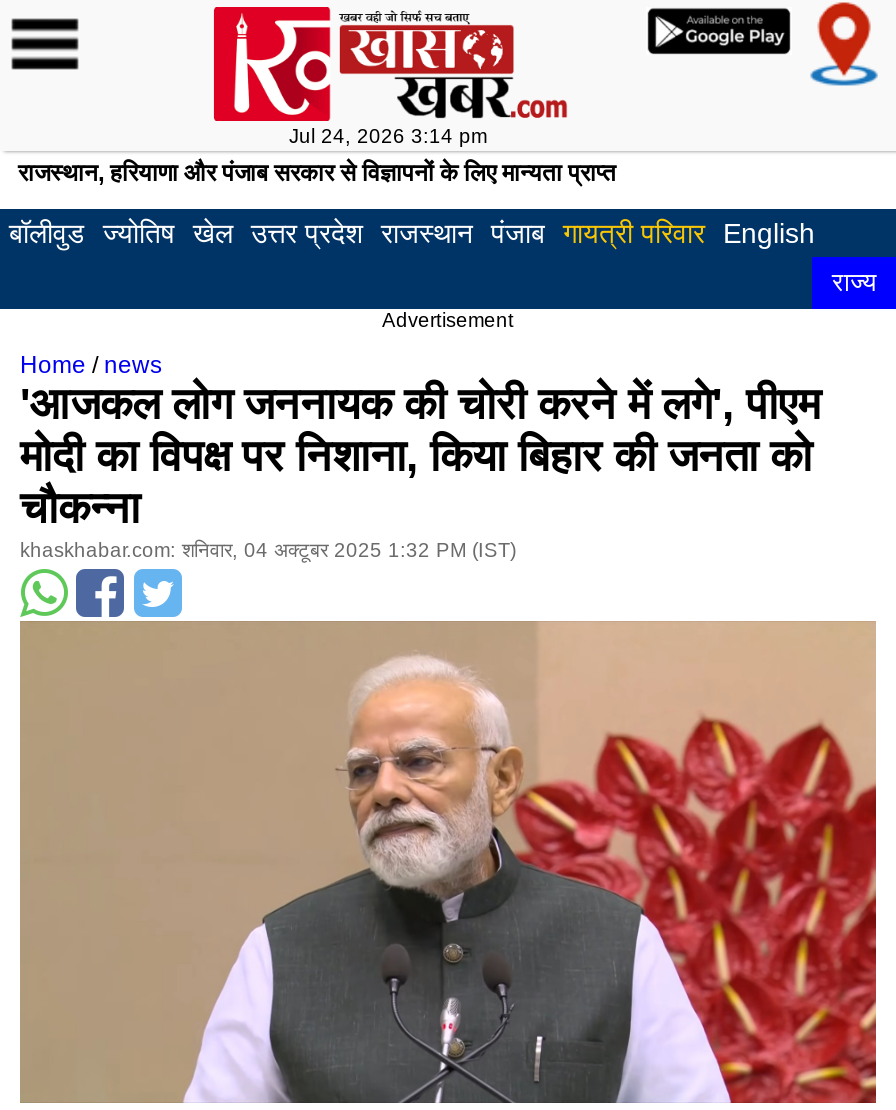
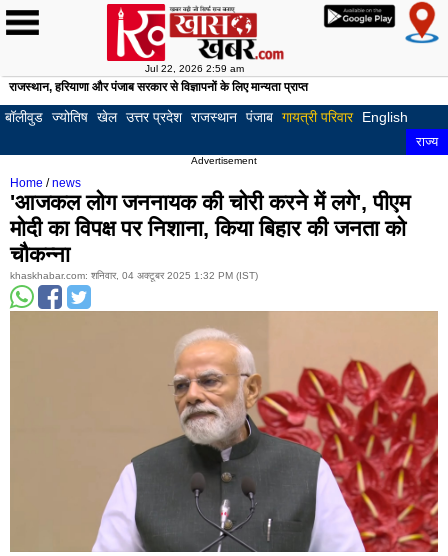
[289,125,487,147] Jul 24, 2026 3:14 pm -> [144,63,243,74] Jul 22, 2026 2:59 am

